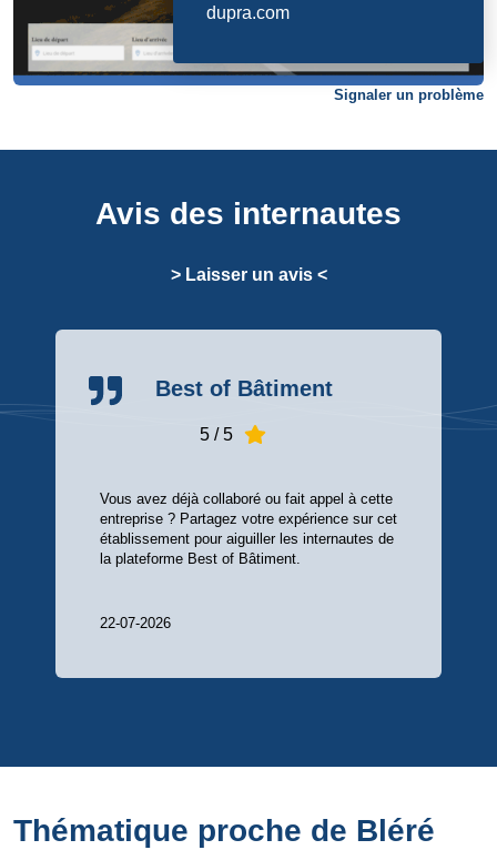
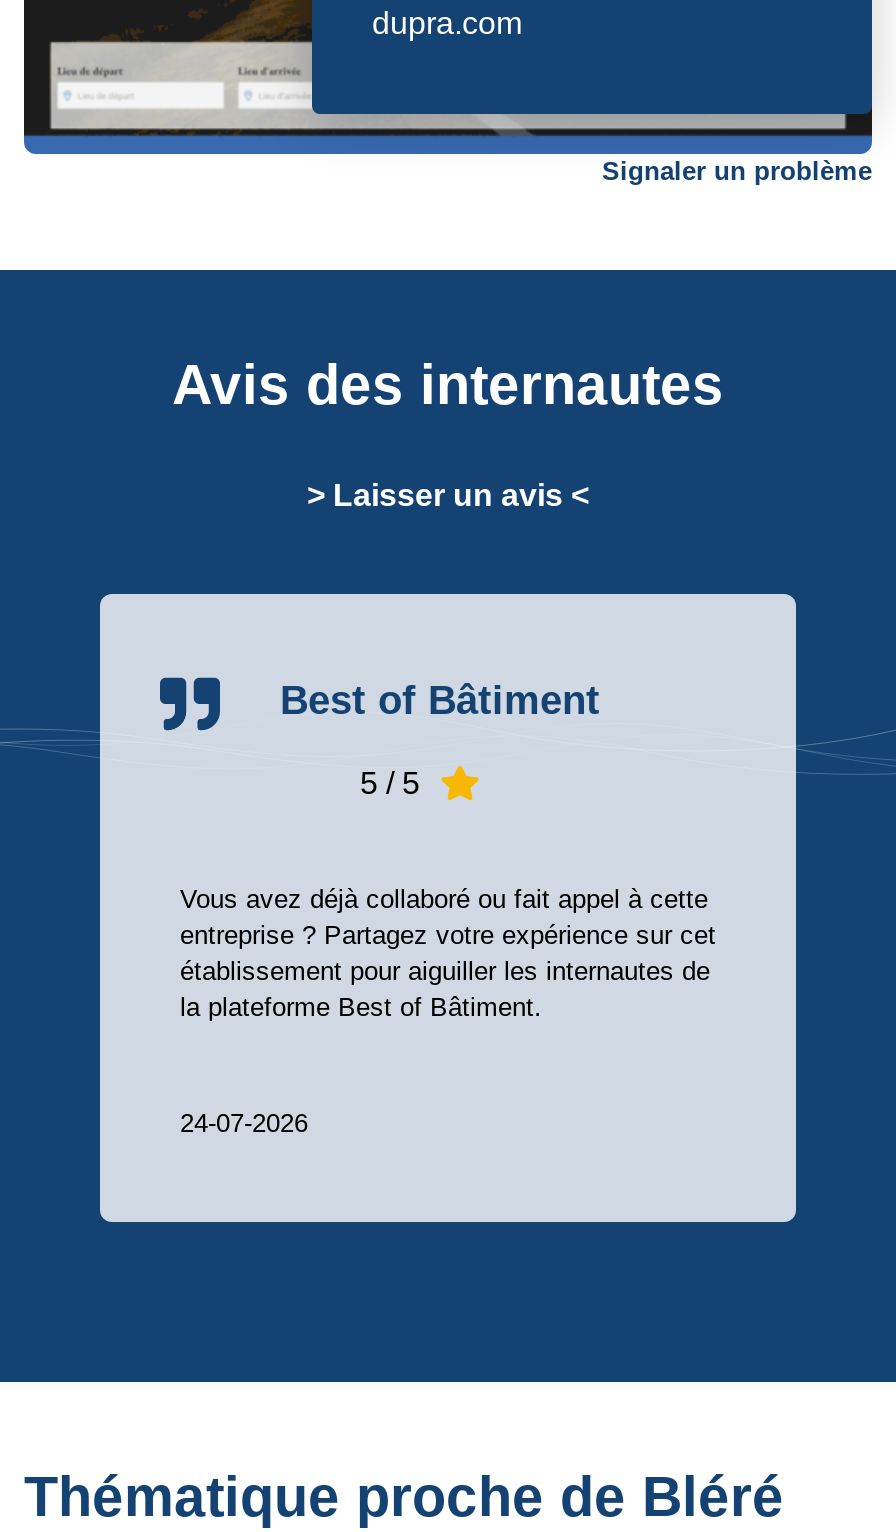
[100,614,171,631] 22-07-2026 -> [180,1107,308,1137] 24-07-2026

